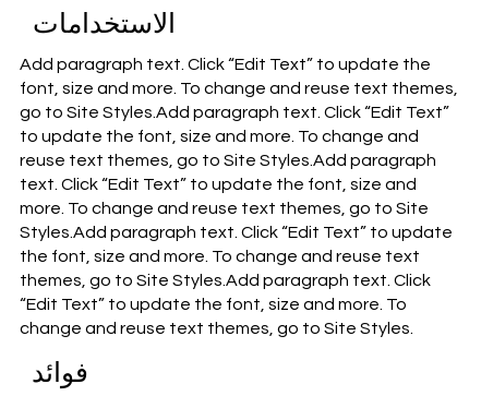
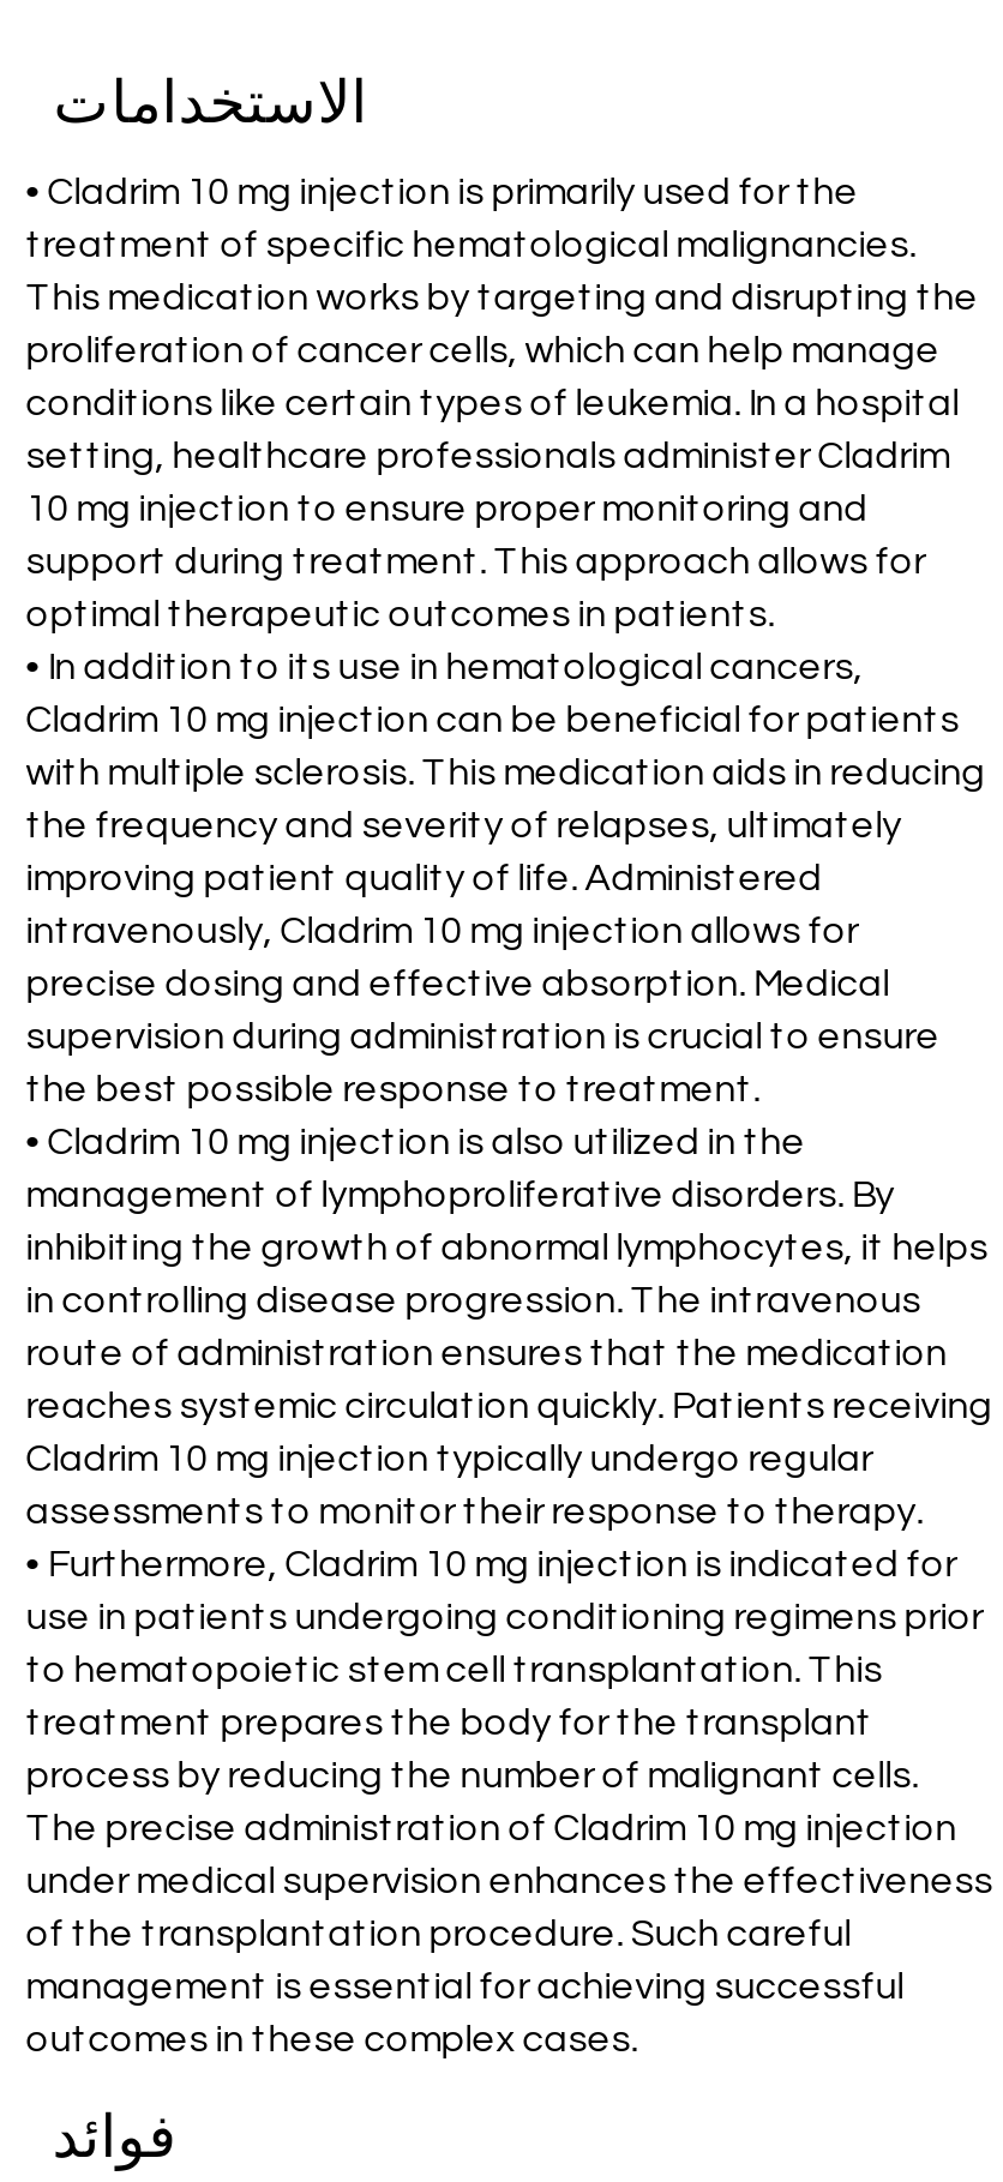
[20,55,458,337] Add paragraph text. Click “Edit Text” to update the | font, size and more. To change and reuse text themes, | go to Site Styles.Add paragraph text. Click “Edit Text” | to update the font, size and more. To change and | reuse text themes, go to Site Styles.Add paragraph | text. Click “Edit Text” to update the font, size and | more. To change and reuse text themes, go to Site | Styles.Add paragraph text. Click “Edit Text” to update | the font, size and more. To change and reuse text | themes, go to Site Styles.Add paragraph text. Click | “Edit Text” to update the font, size and more. To | change and reuse text themes, go to Site Styles. -> [26,172,993,2057] • Cladrim 10 mg injection is primarily used for the | treatment of specific hematological malignancies. | This medication works by targeting and disrupting the | proliferation of cancer cells, which can help manage | conditions like certain types of leukemia. In a hospital | setting, healthcare professionals administer Cladrim | 10 mg injection to ensure proper monitoring and | support during treatment. This approach allows for | optimal therapeutic outcomes in patients. | • In addition to its use in hematological cancers, | Cladrim 10 mg injection can be beneficial for patients | with multiple sclerosis. This medication aids in reducing | the frequency and severity of relapses, ultimately | improving patient quality of life. Administered | intravenously, Cladrim 10 mg injection allows for | precise dosing and effective absorption. Medical | supervision during administration is crucial to ensure | the best possible response to treatment. | • Cladrim 10 mg injection is also utilized in the | management of lymphoproliferative disorders. By | inhibiting the growth of abnormal lymphocytes, it helps | in controlling disease progression. The intravenous | route of administration ensures that the medication | reaches systemic circulation quickly. Patients receiving | Cladrim 10 mg injection typically undergo regular | assessments to monitor their response to therapy. | • Furthermore, Cladrim 10 mg injection is indicated for | use in patients undergoing conditioning regimens prior | to hematopoietic stem cell transplantation. This | treatment prepares the body for the transplant | process by reducing the number of malignant cells. | The precise administration of Cladrim 10 mg injection | under medical supervision enhances the effectiveness | of the transplantation procedure. Such careful | management is essential for achieving successful | outcomes in these complex cases.

